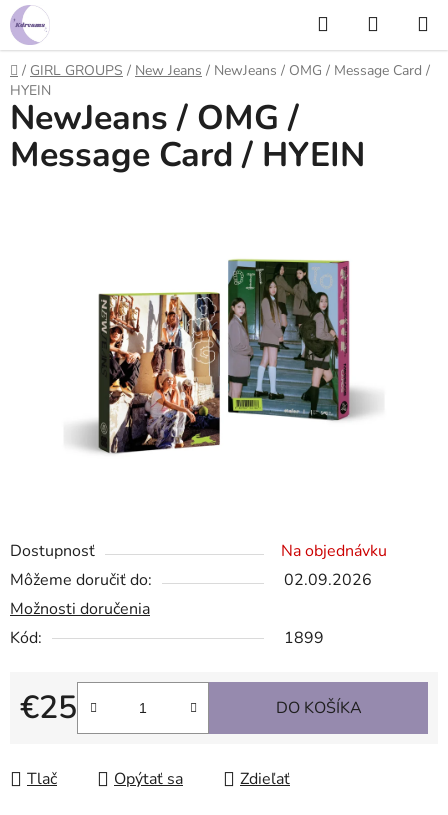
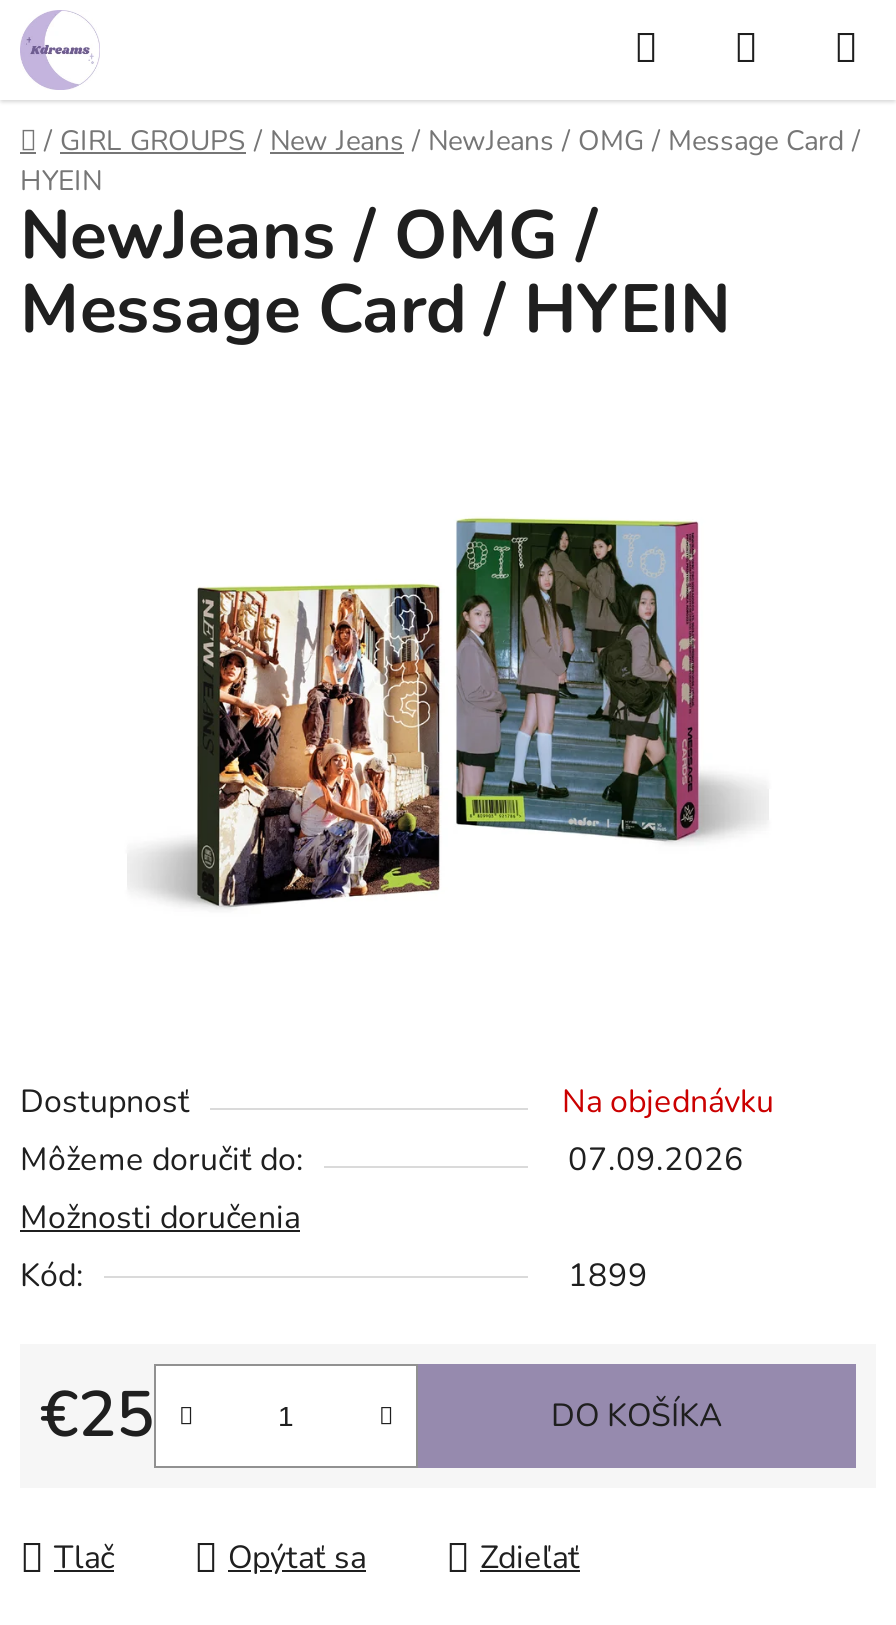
[284,569,372,591] 02.09.2026 -> [568,1138,744,1182] 07.09.2026

